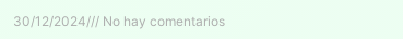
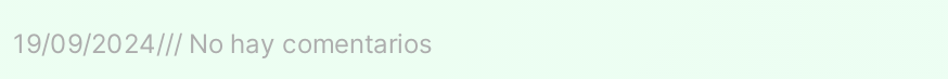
[13,13,225,29] 30/12/2024 No hay comentarios -> [13,27,432,60] 19/09/2024 No hay comentarios

